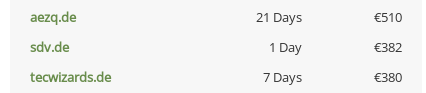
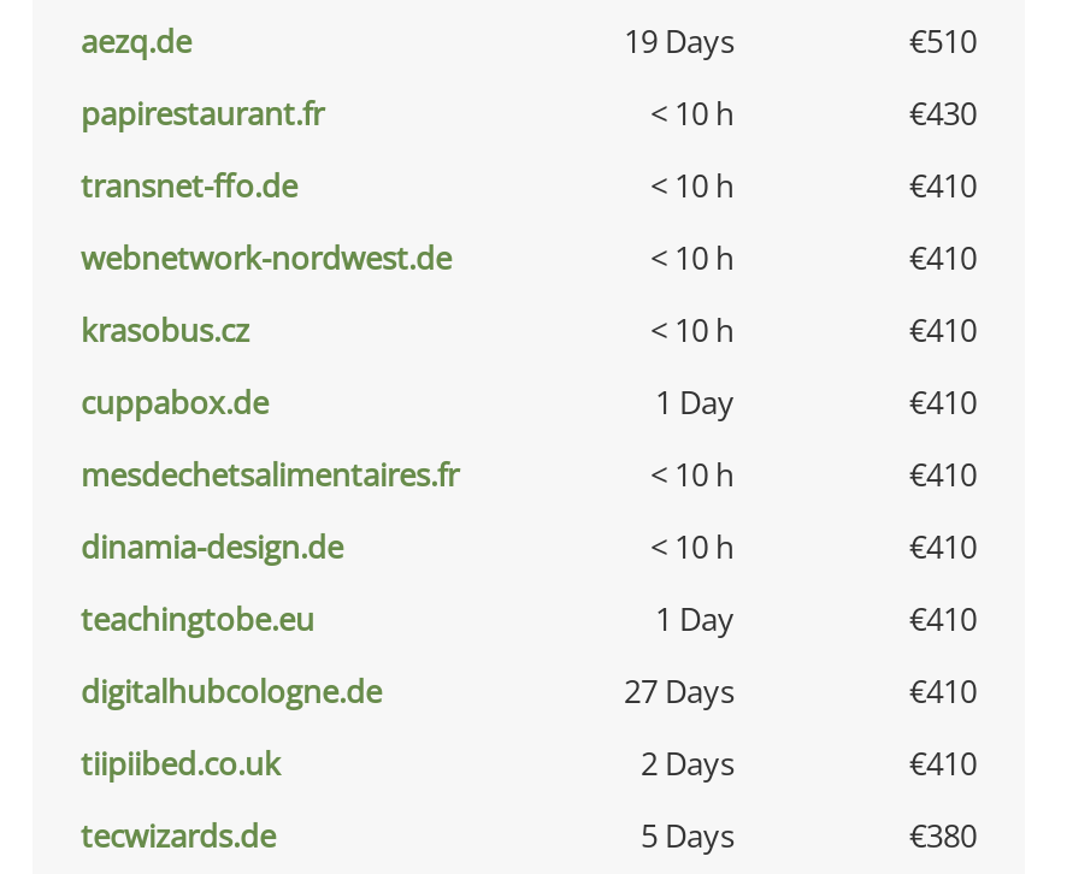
[255,8,301,26] 21 Days -> [624,19,735,63] 19 Days
[30,38,69,56] sdv.de -> [81,91,977,424] papirestaurant.fr | < 10 h | €430 | transnet-ffo.de | < 10 h | €410 | webnetwork-nordwest.de | < 10 h | €410 | krasobus.cz | < 10 h | €410 | cuppabox.de
[374,38,402,56] €382 -> [81,380,977,785] €410 | mesdechetsalimentaires.fr | < 10 h | €410 | dinamia-design.de | < 10 h | €410 | teachingtobe.eu | 1 Day | €410 | digitalhubcologne.de | 27 Days | €410 | tiipiibed.co.uk | 2 Days | €410
[262,68,301,86] 7 Days -> [641,814,735,857] 5 Days

